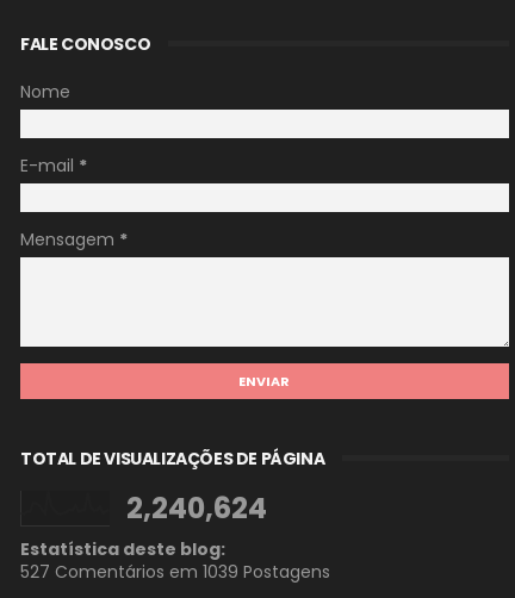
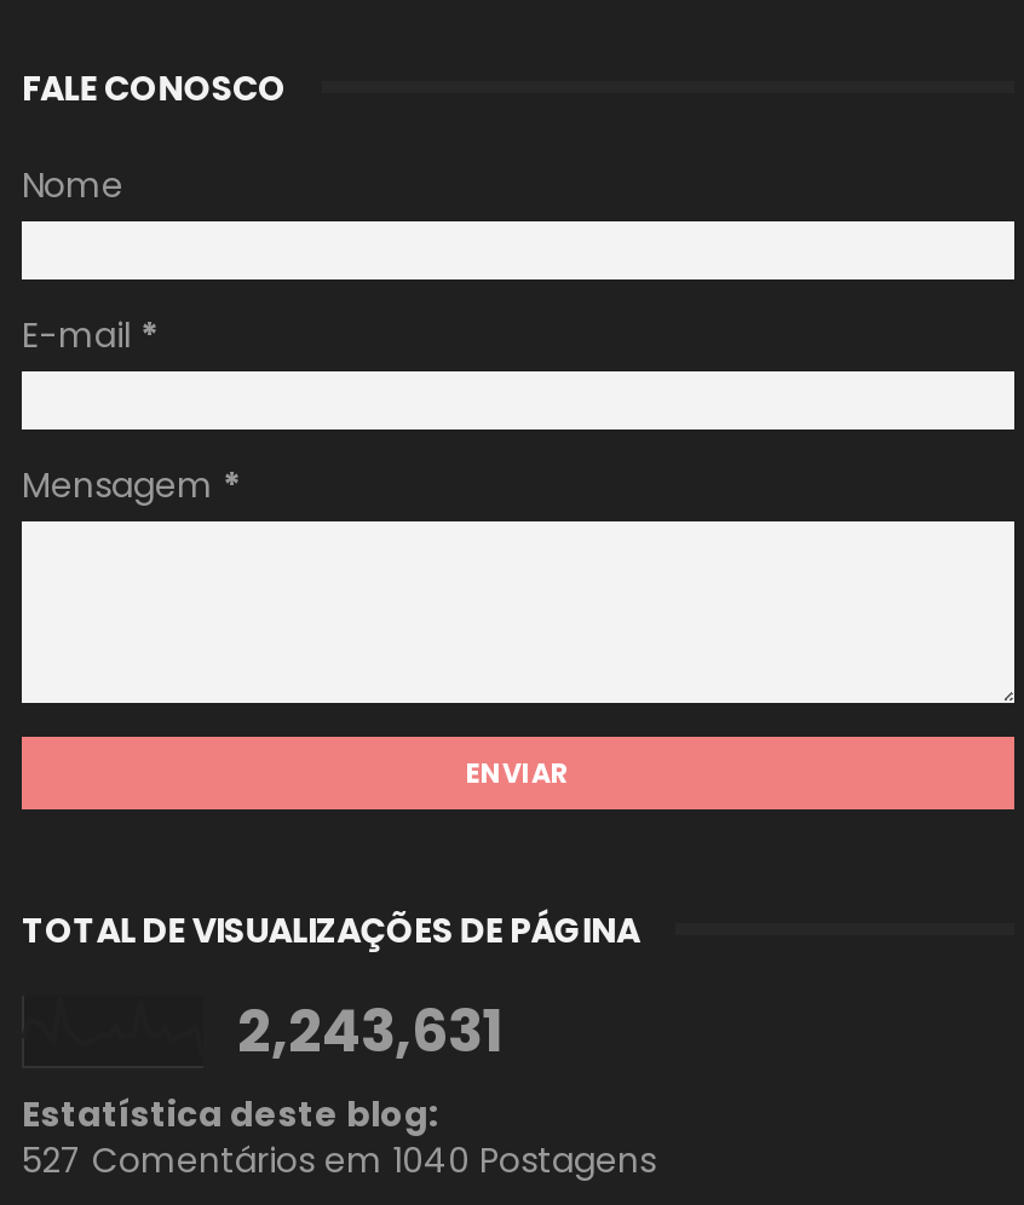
[126,488,267,528] 2,240,624 -> [237,991,504,1071] 2,243,631
[20,560,330,584] 527 Comentários em 1039 Postagens -> [22,1136,656,1184] 527 Comentários em 1040 Postagens

